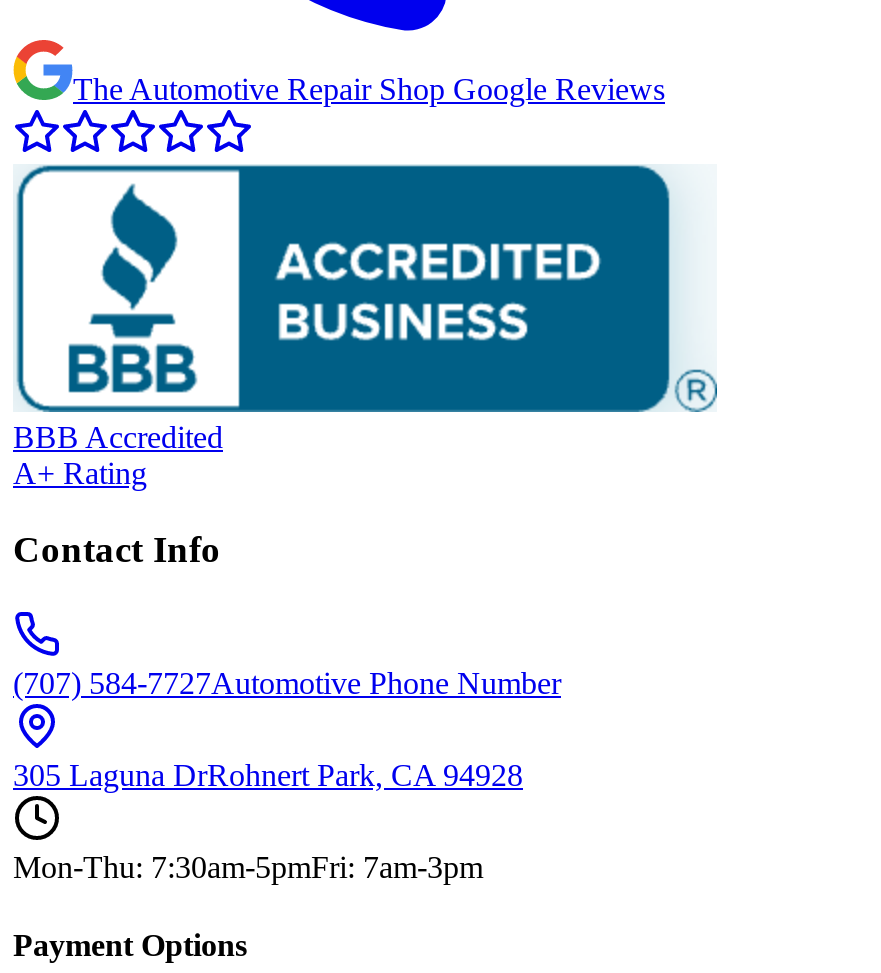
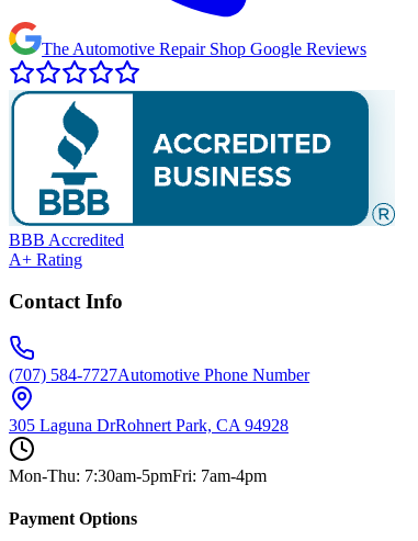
[13,850,483,884] Mon-Thu: 7:30am-5pmFri: 7am-3pm -> [9,466,267,485] Mon-Thu: 7:30am-5pmFri: 7am-4pm

